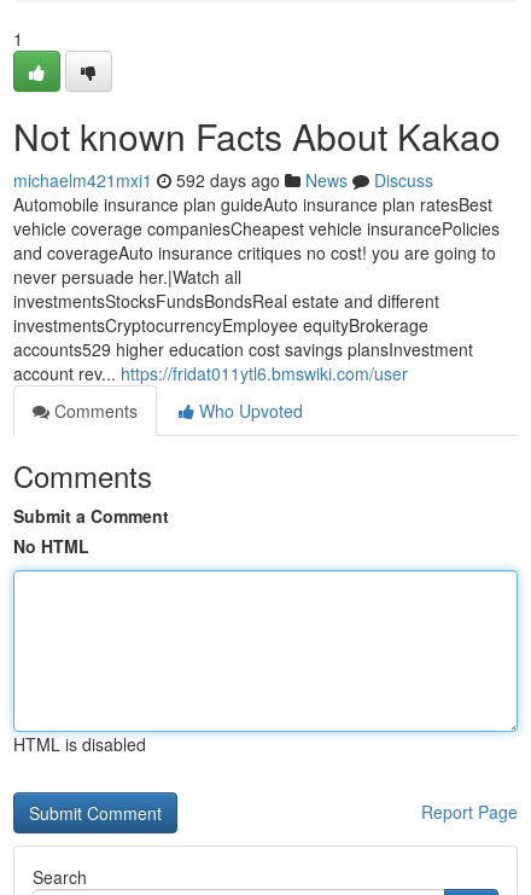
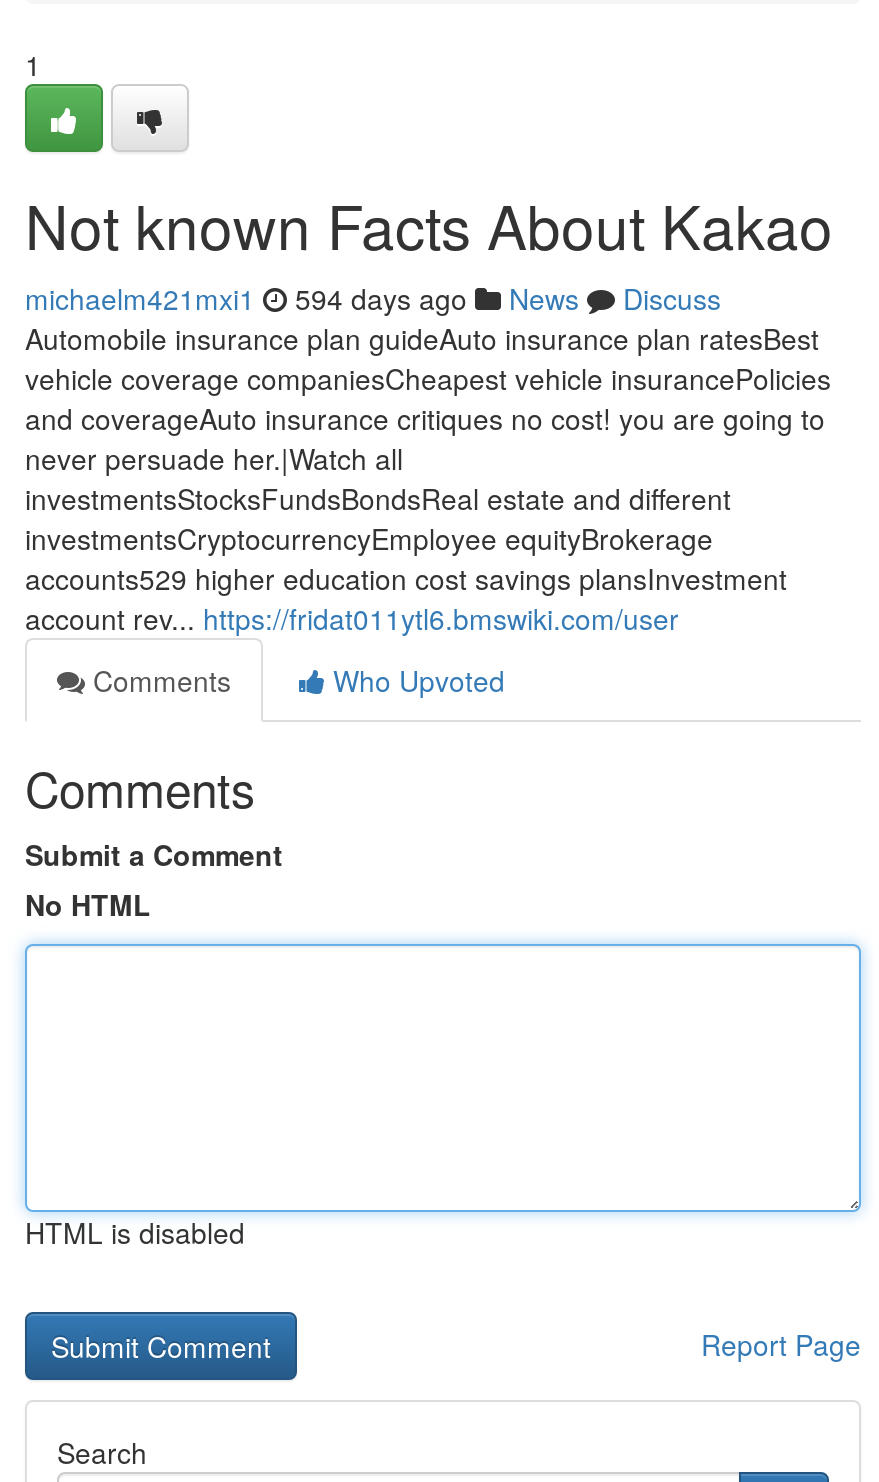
[13,168,433,192] michaelm421mxi1 592 days ago News Discuss -> [25,278,721,318] michaelm421mxi1 594 days ago News Discuss

